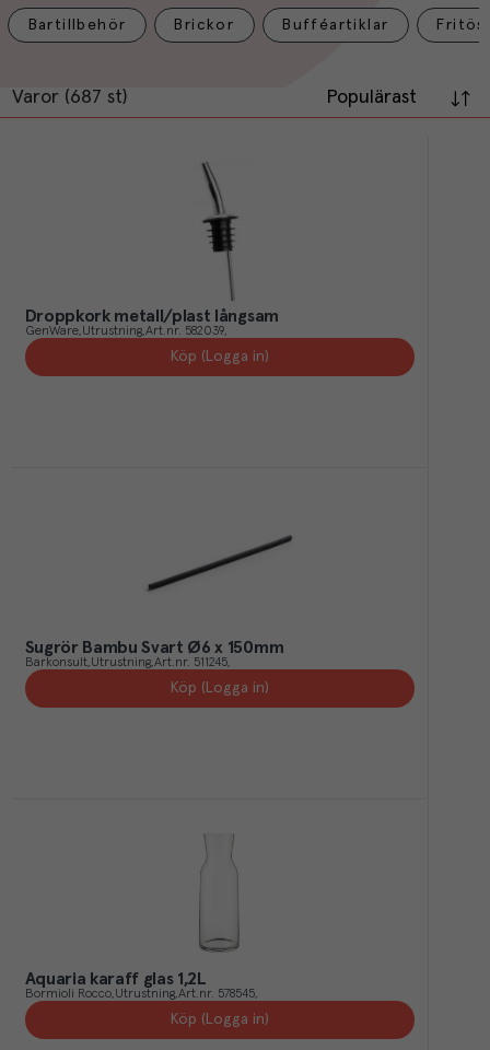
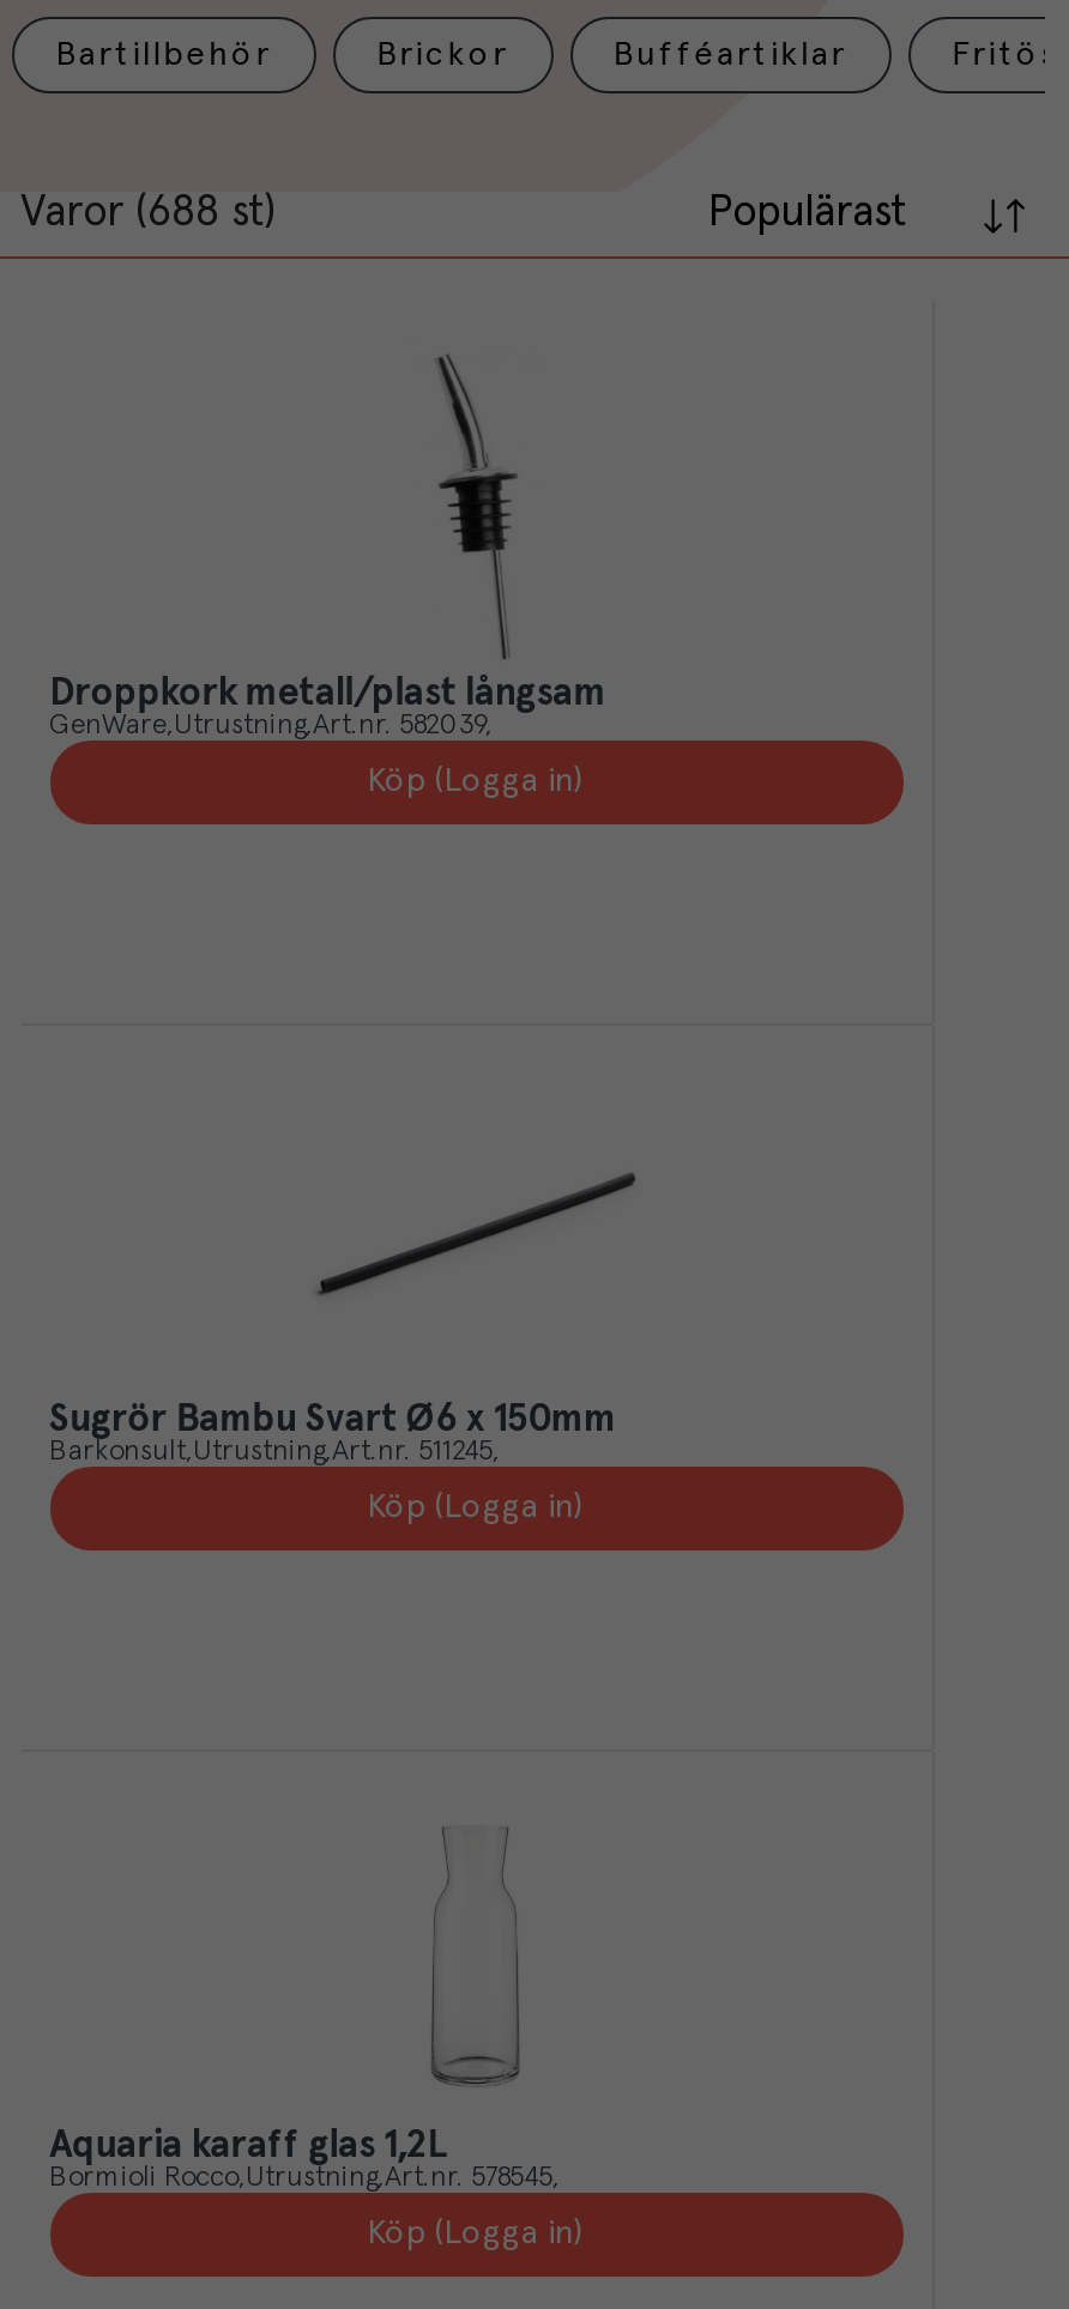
[11,88,126,107] Varor (687 st) -> [20,192,274,235] Varor (688 st)

